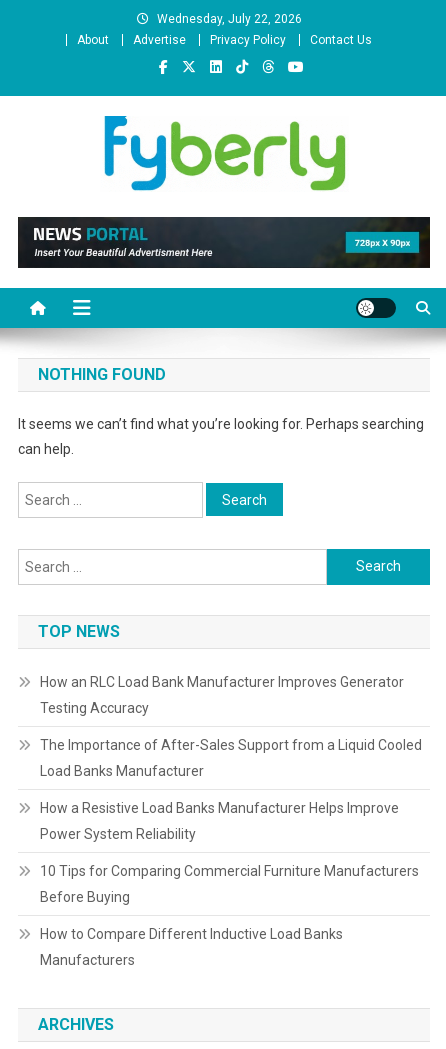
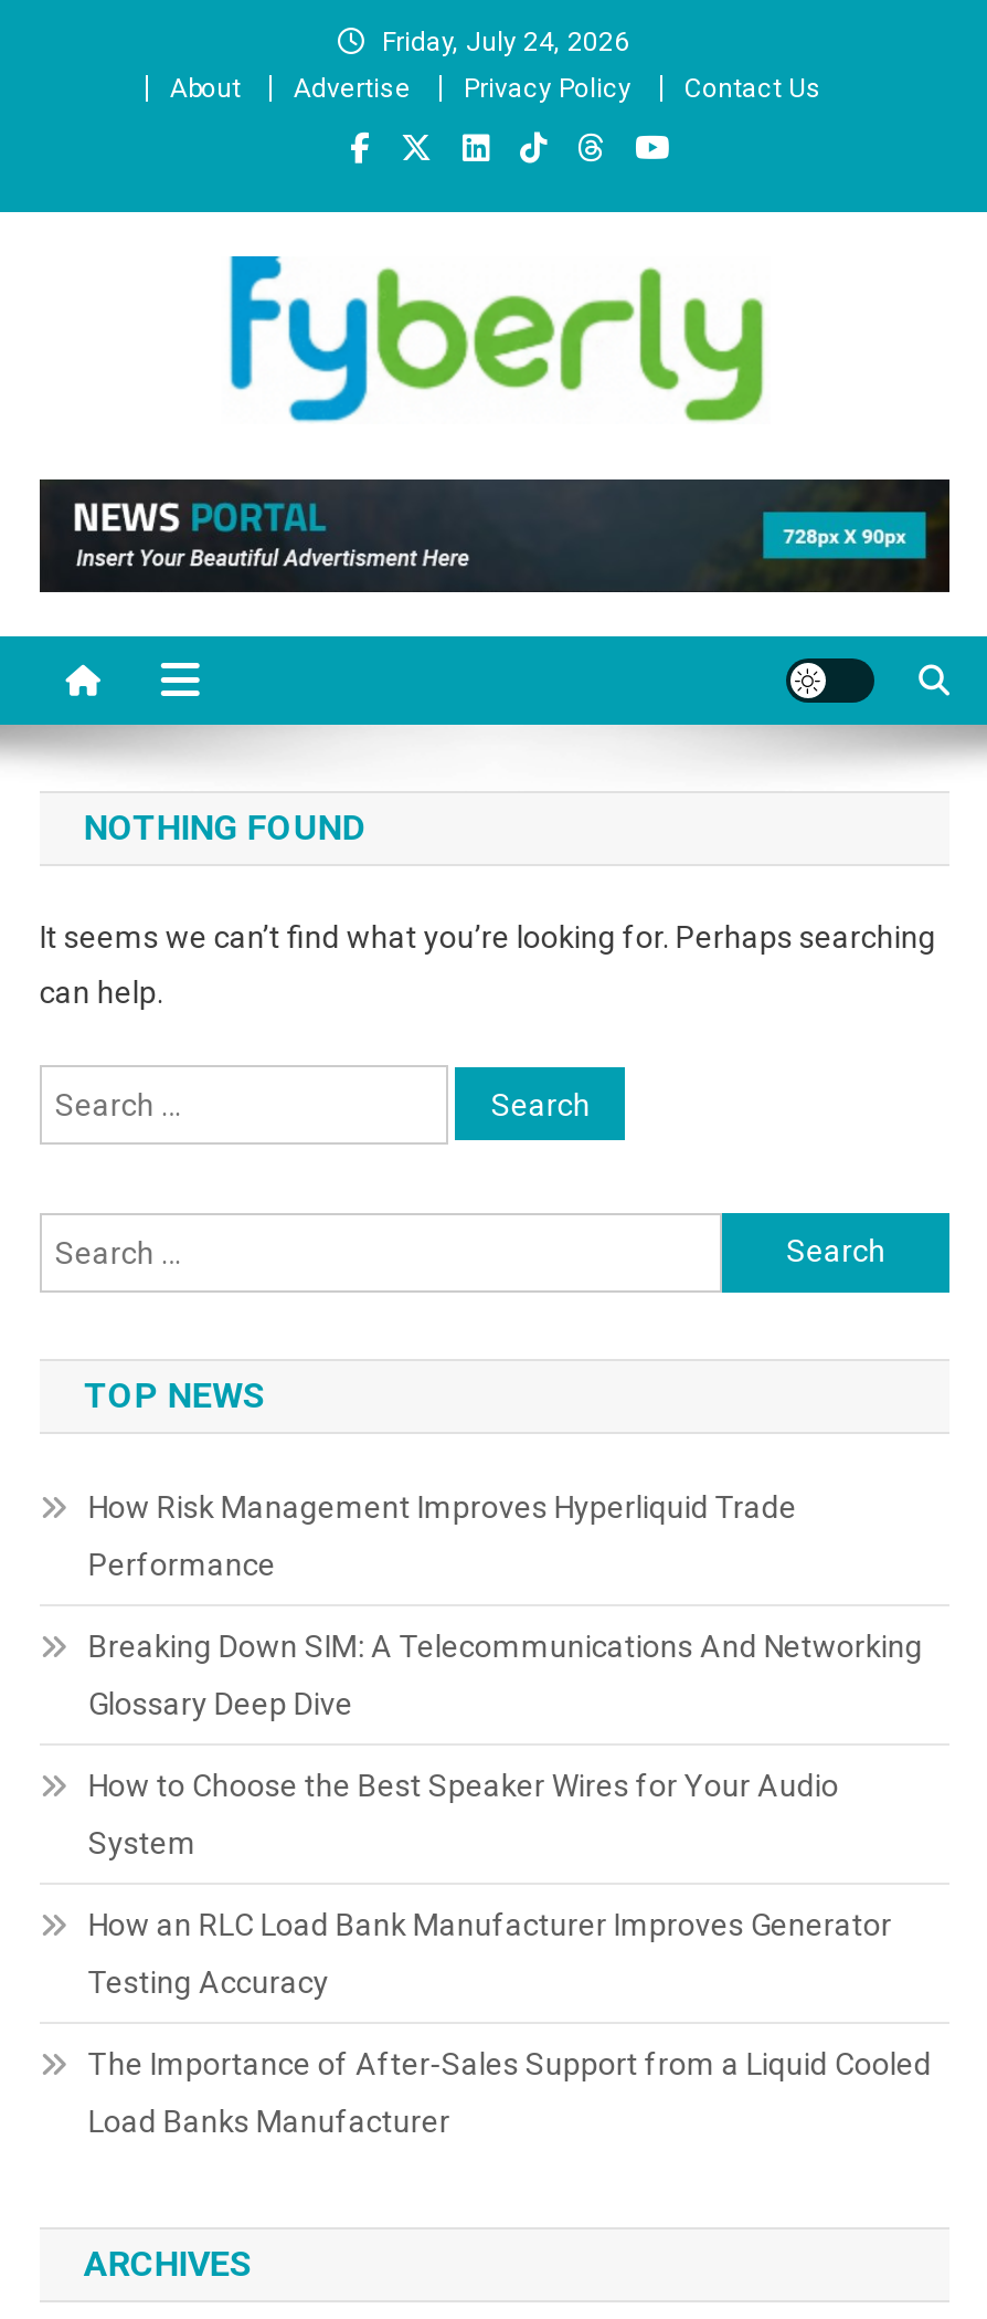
[156,12,301,26] Wednesday, July 22, 2026 -> [382,27,629,57] Friday, July 24, 2026
none -> [88,1489,923,1861] How Risk Management Improves Hyperliquid Trade | Performance | Breaking Down SIM: A Telecommunications And Networking | Glossary Deep Dive | How to Choose the Best Speaker Wires for Your Audio | System
moved [40,674,422,779] -> [88,1907,932,2139]: How an RLC Load Bank Manufacturer Improves Generator | Testing Accuracy | The Importance of After-Sales Support from a Liquid Cooled | Load Banks Manufacturer
[40,800,419,968] How a Resistive Load Banks Manufacturer Helps Improve | Power System Reliability | 10 Tips for Comparing Commercial Furniture Manufacturers | Before Buying | How to Compare Different Inductive Load Banks | Manufacturers -> none

